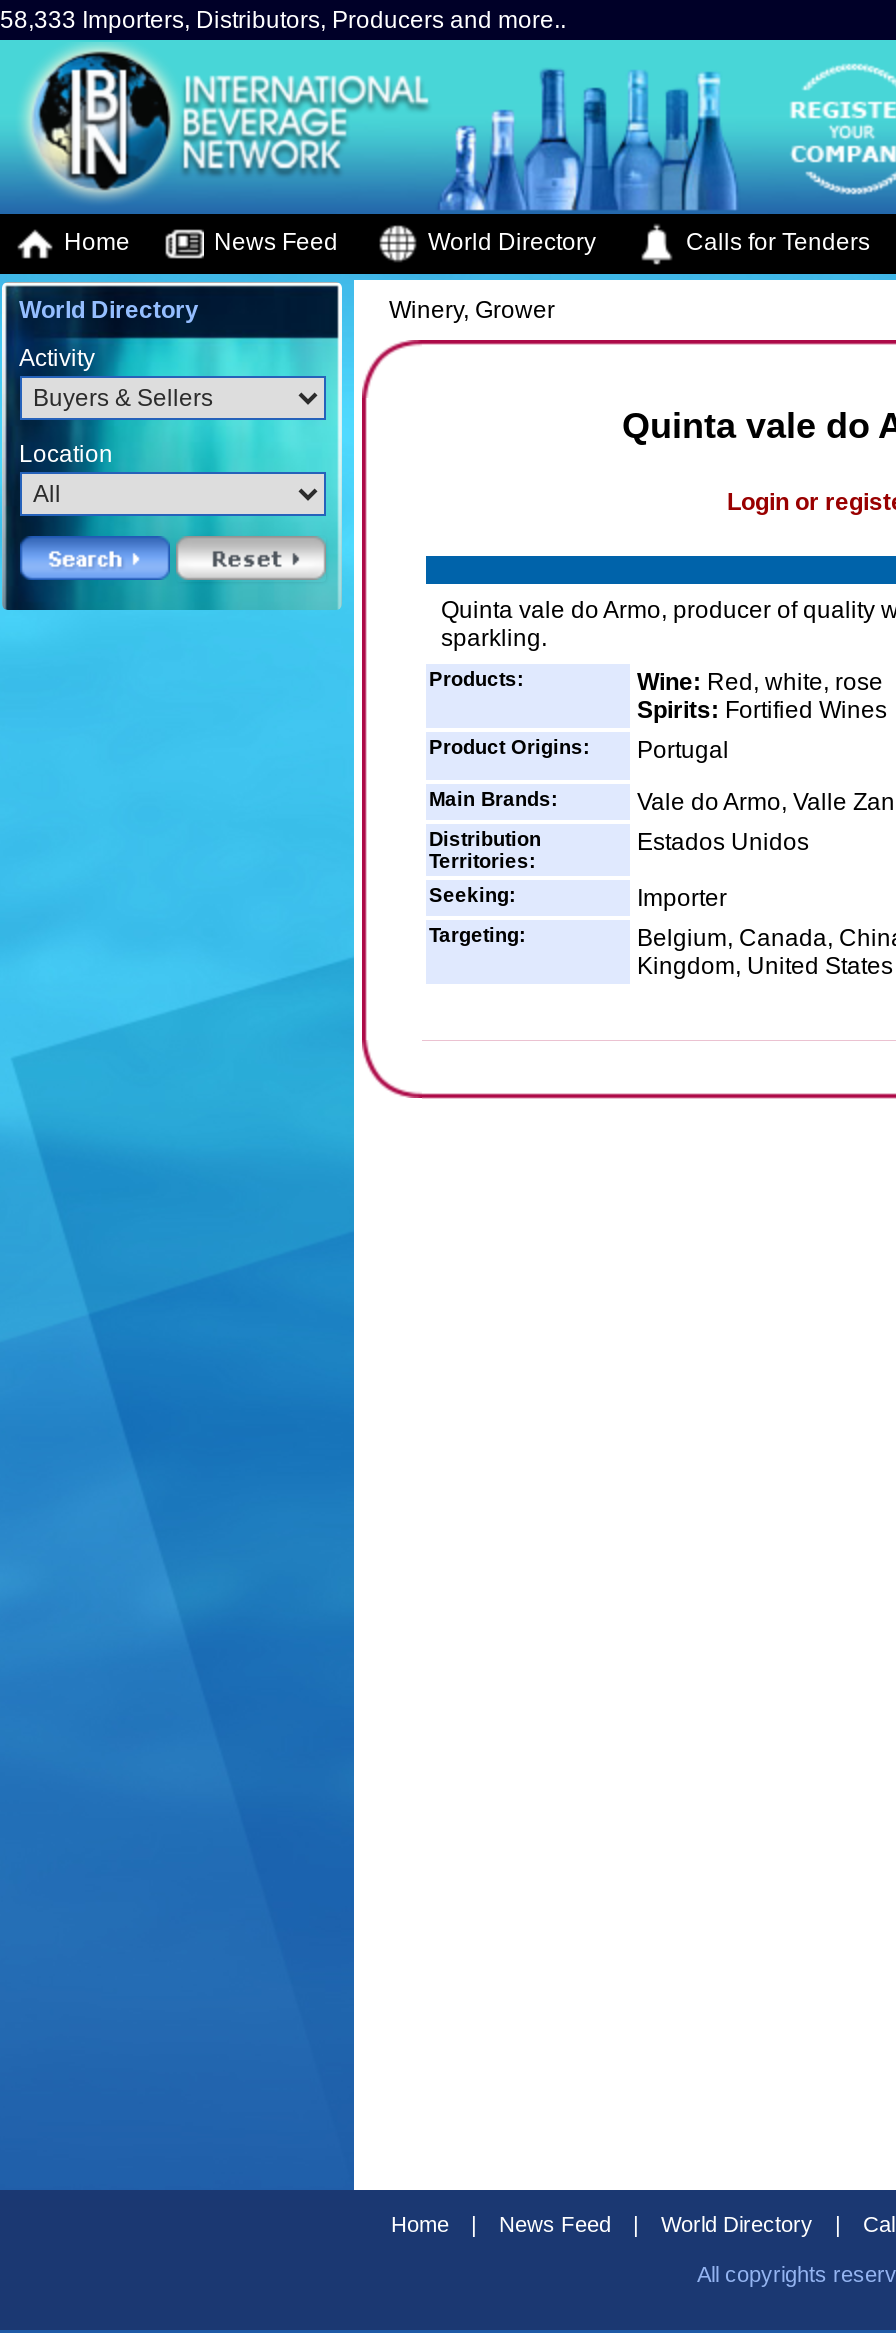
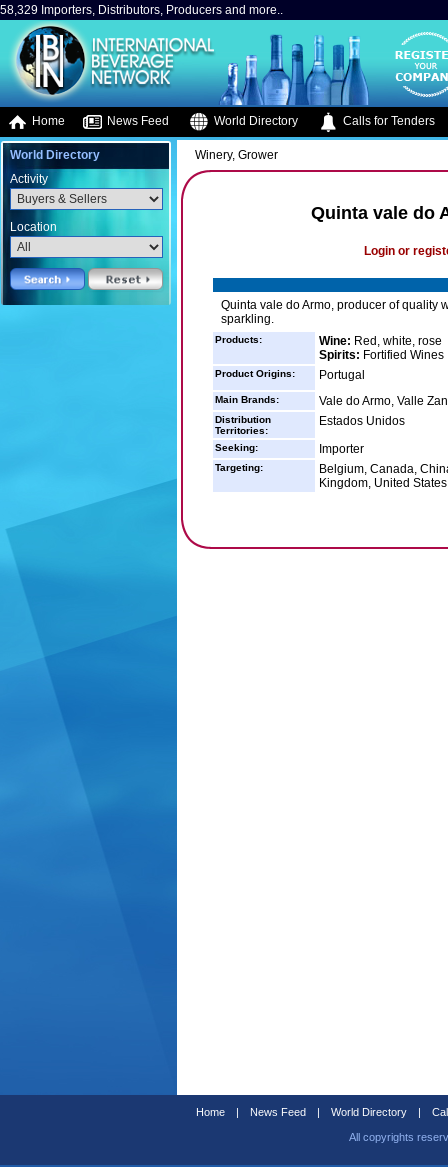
[0,6,566,34] 58,333 Importers, Distributors, Producers and more.. -> [0,3,283,17] 58,329 Importers, Distributors, Producers and more..

